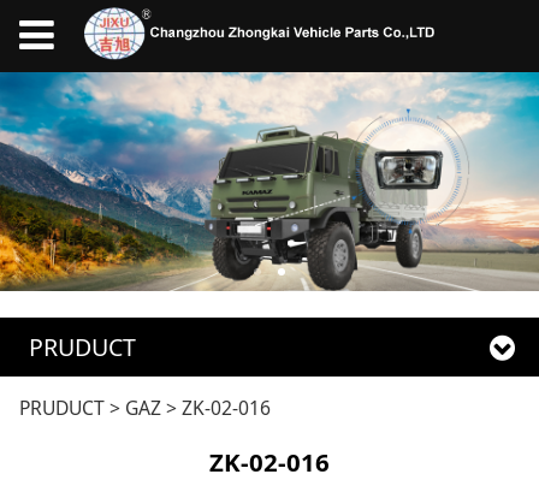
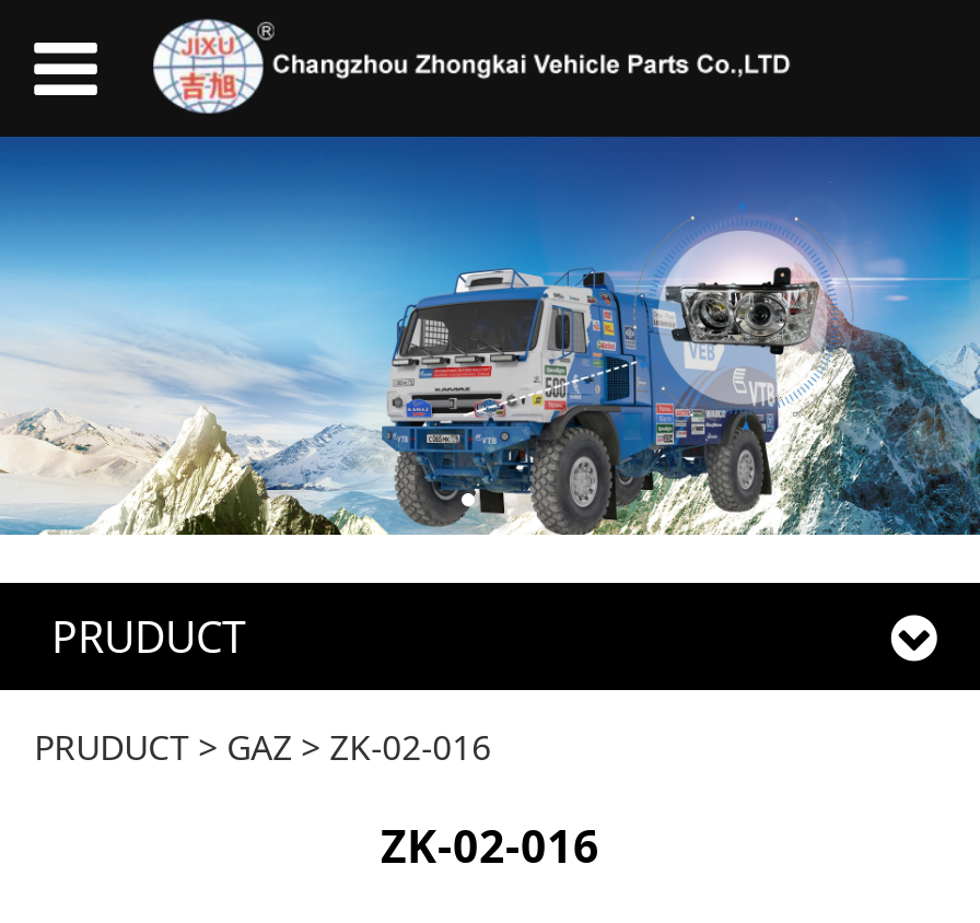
[4,71,535,292] [image] -> [7,137,973,537] [image]

